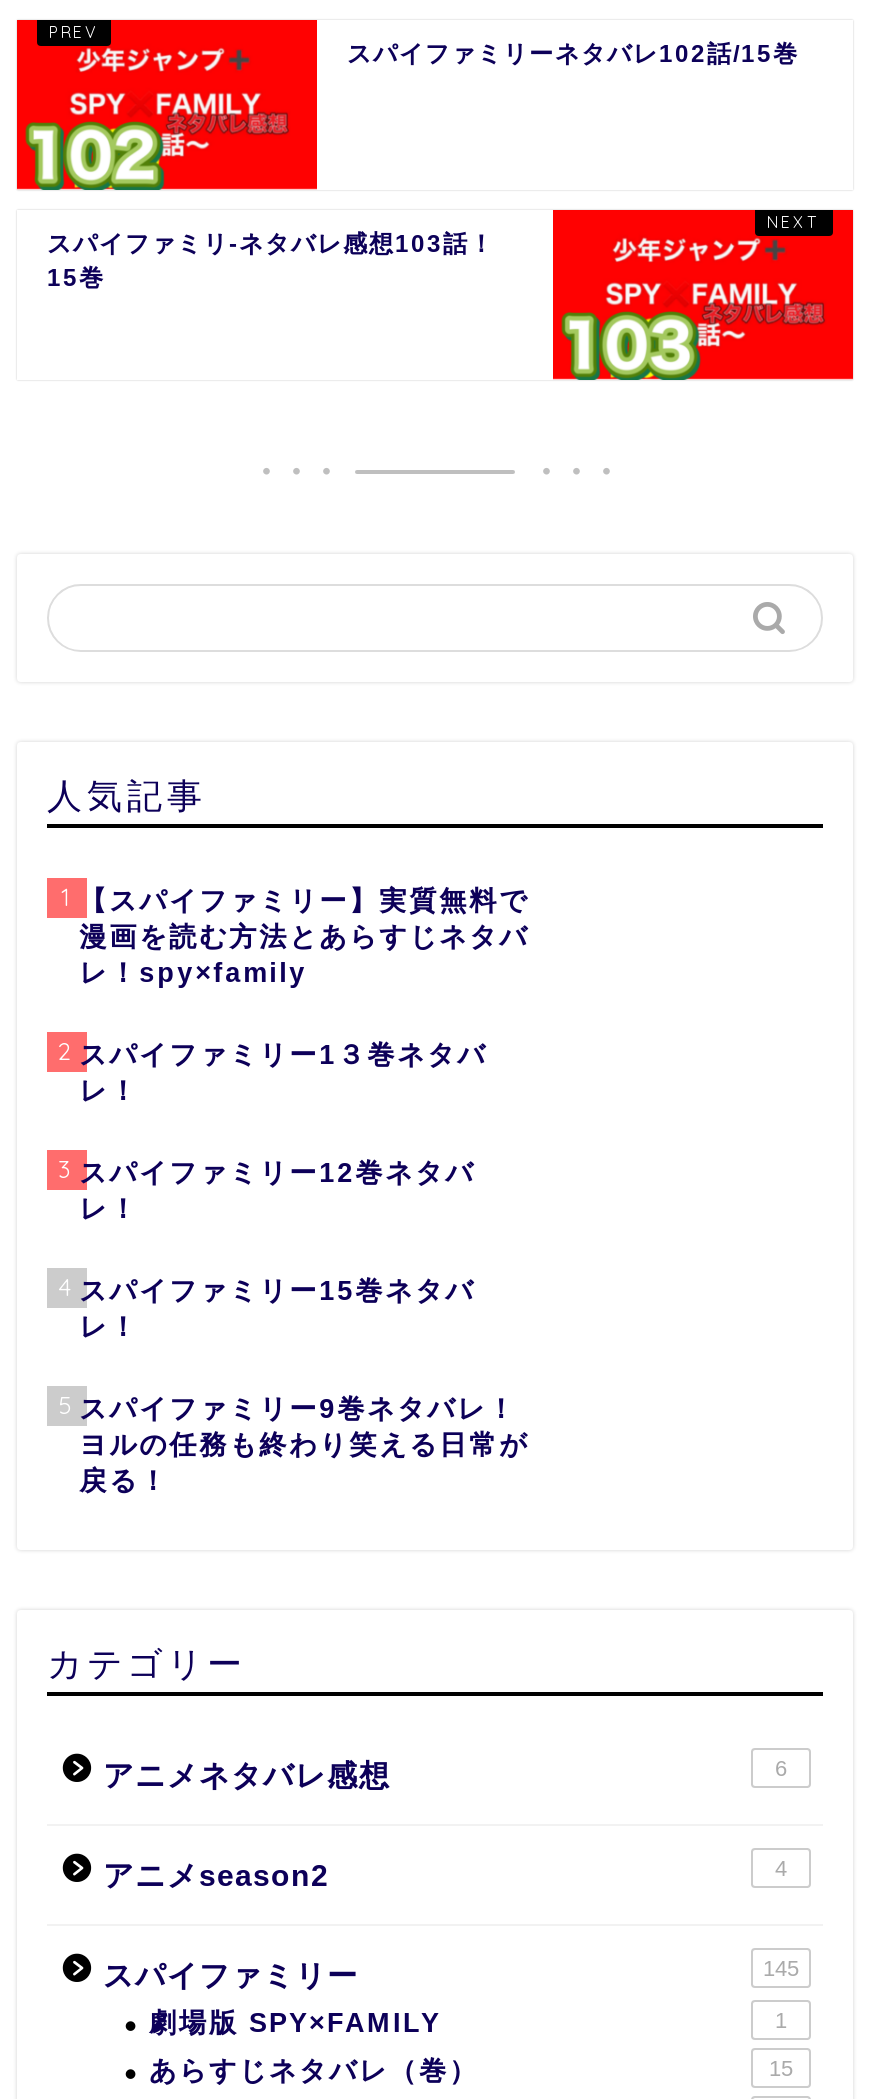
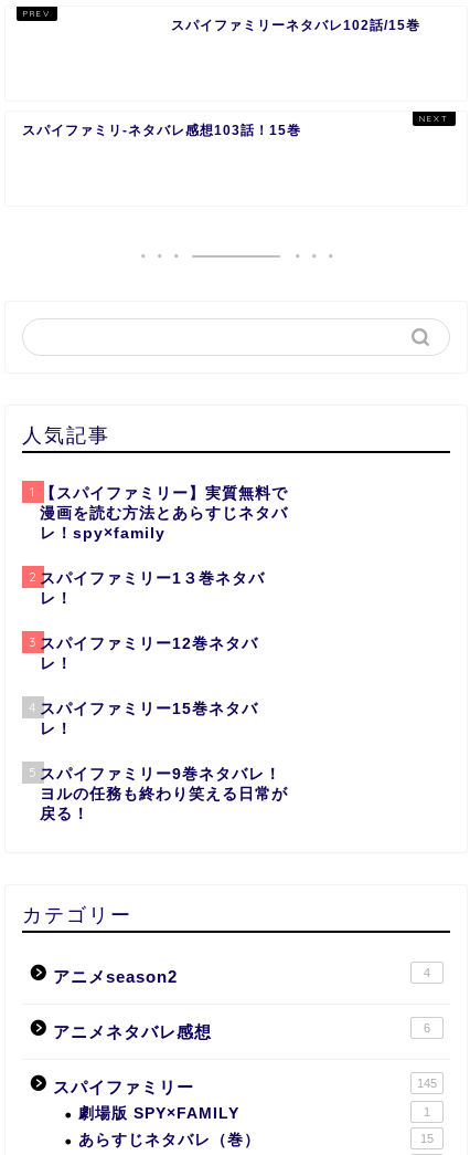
[15,17,319,193] [image] -> none
[551,207,855,383] [image] -> none
moved [103,1756,787,1792] -> [53,1021,430,1041]: アニメネタバレ感想 | 6
moved [103,1856,787,1892] -> [53,966,430,986]: アニメseason2 | 4

